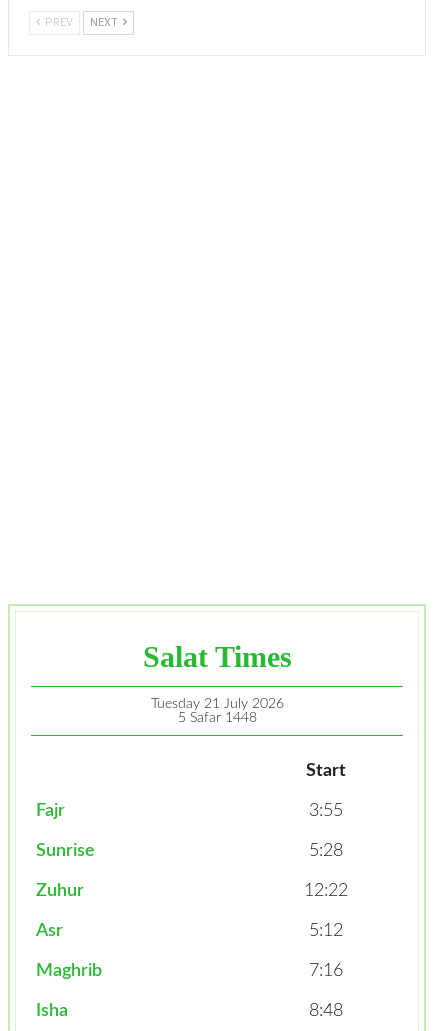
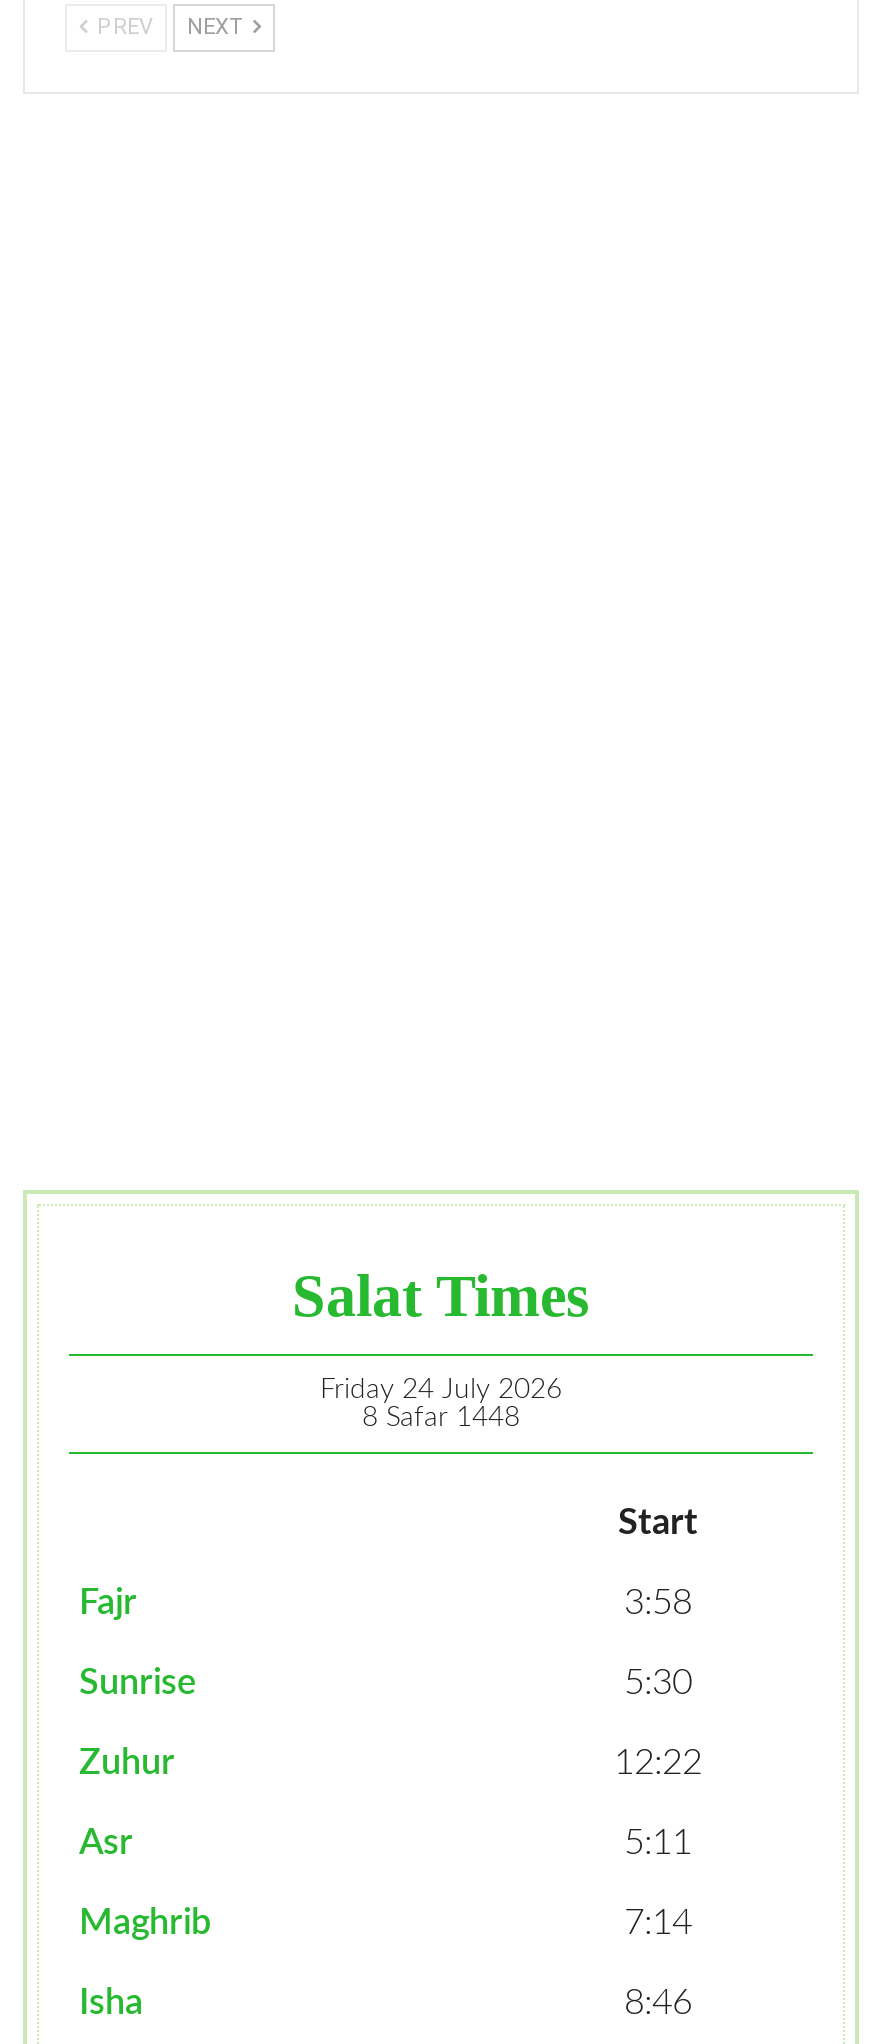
[150,697,283,711] Tuesday 21 July 2026 -> [320,1376,562,1404] Friday 24 July 2026
[177,711,256,725] 5 Safar 1448 -> [362,1404,520,1432] 8 Safar 1448
[308,802,342,820] 3:55 -> [624,1586,692,1622] 3:58
[308,842,342,860] 5:28 -> [624,1666,692,1702] 5:30
[308,922,342,940] 5:12 -> [624,1826,692,1862] 5:11
[308,962,342,980] 7:16 -> [624,1906,692,1942] 7:14
[308,1002,342,1020] 8:48 -> [624,1986,692,2022] 8:46

